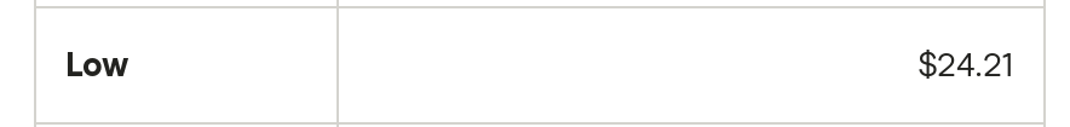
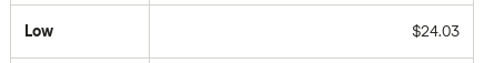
[917,50,1014,83] $24.21 -> [412,24,460,40] $24.03

